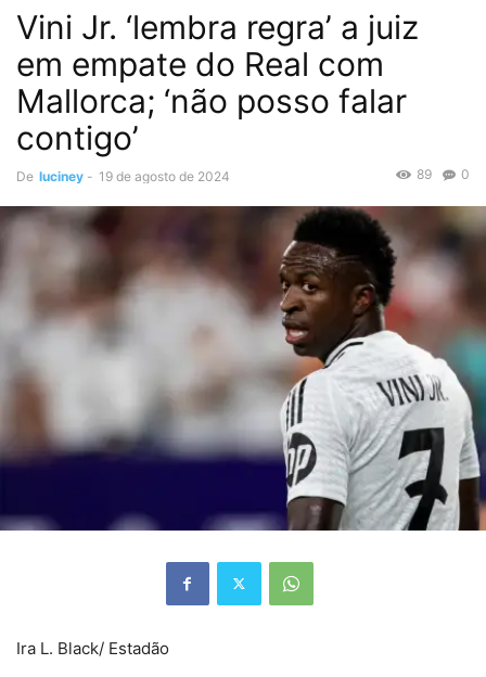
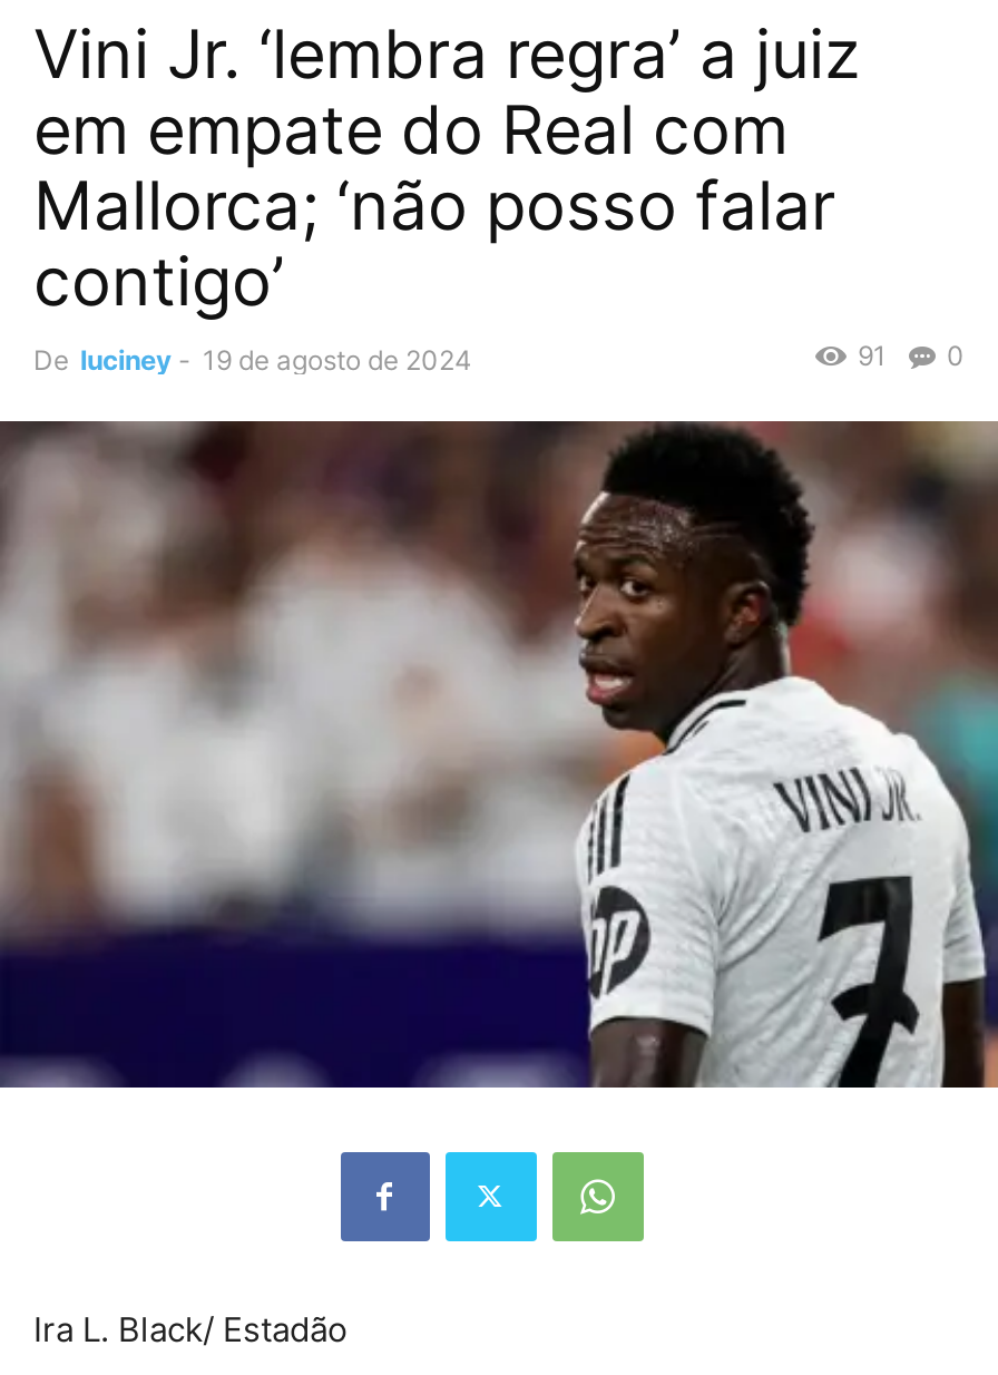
[417,166,470,182] 89 0 -> [858,339,965,372] 91 0

